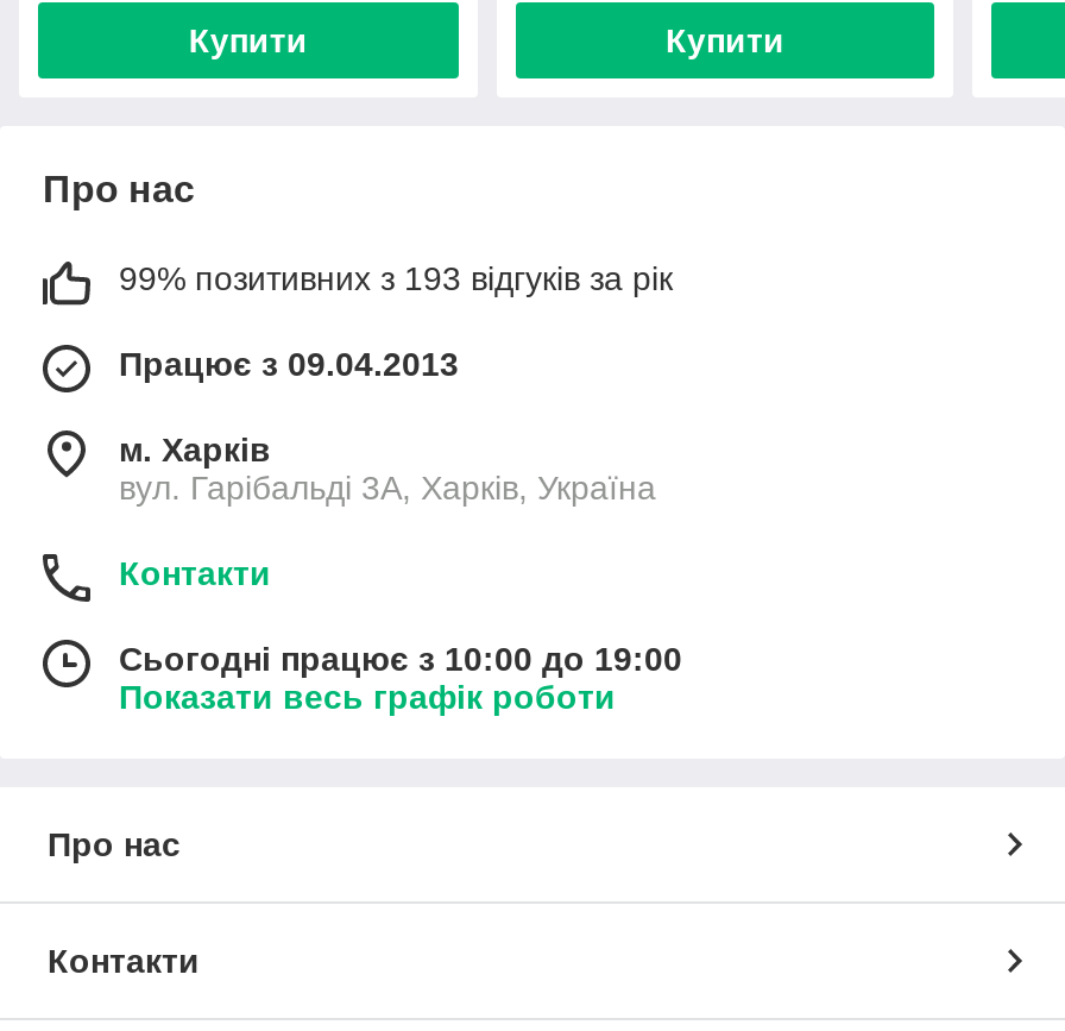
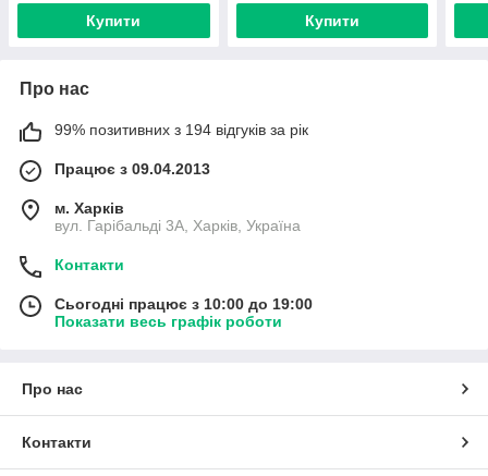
[119,259,673,297] 99% позитивних з 193 відгуків за рік -> [54,121,308,138] 99% позитивних з 194 відгуків за рік

